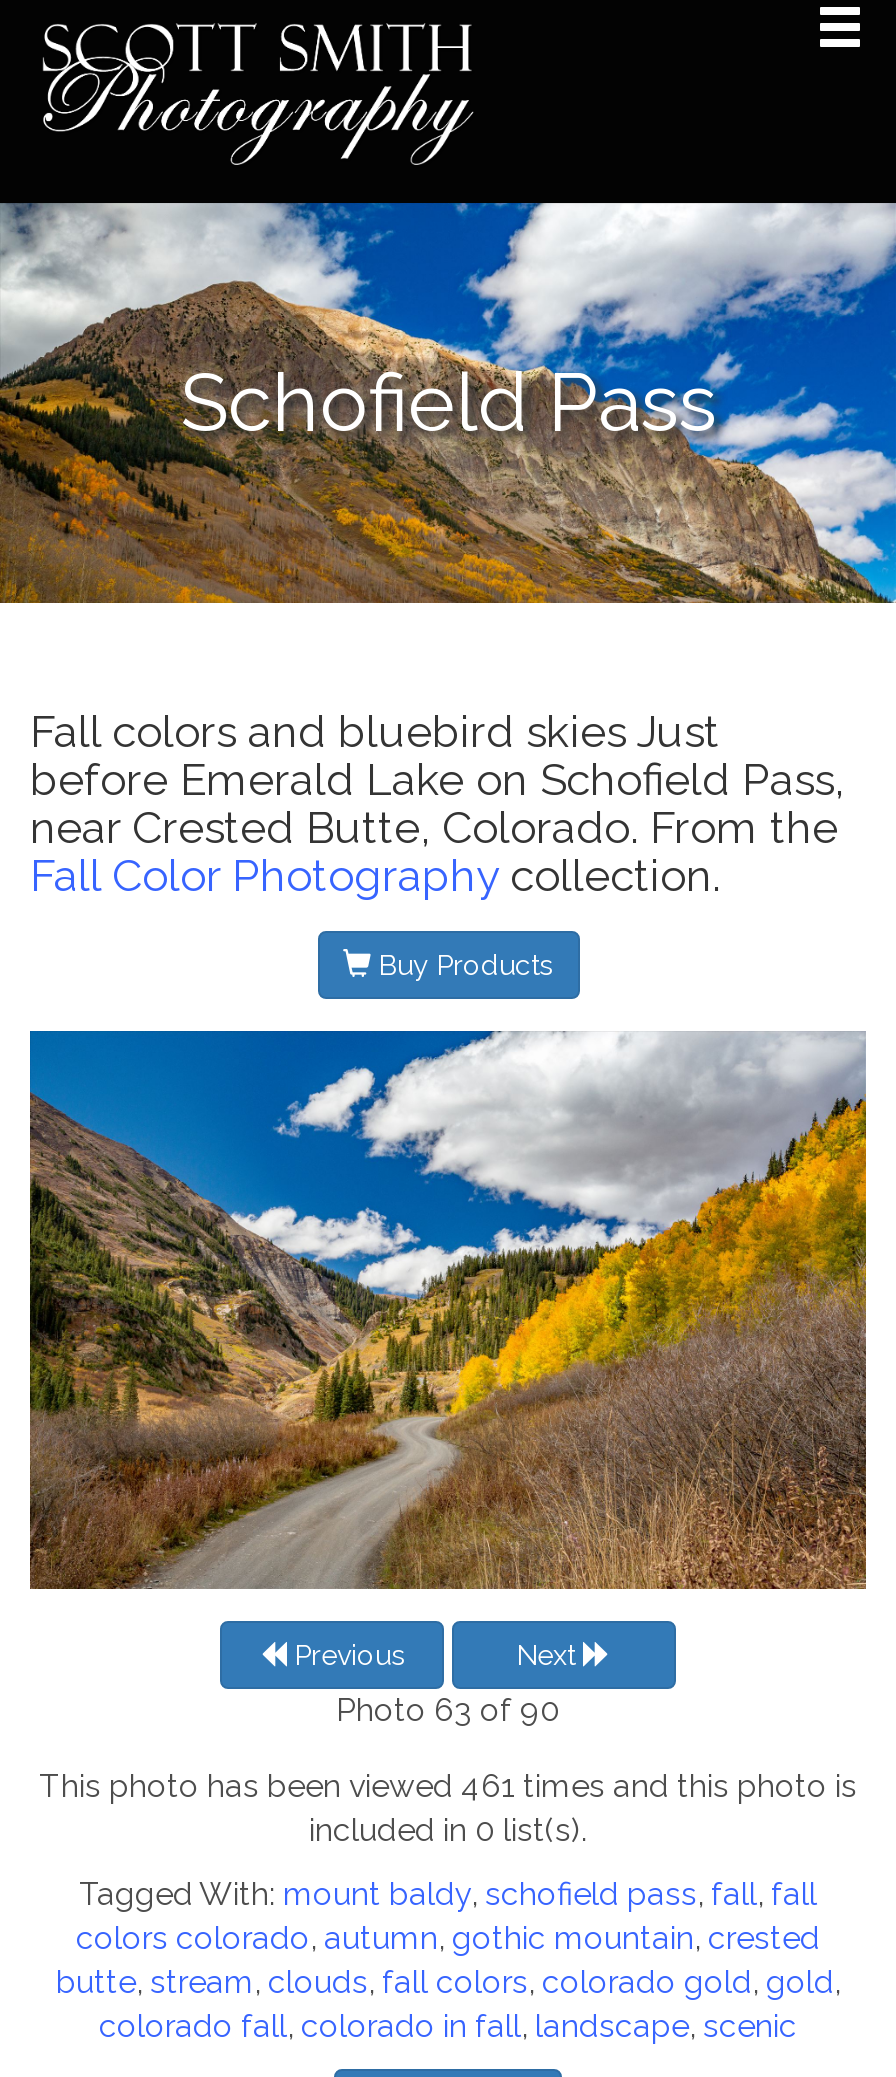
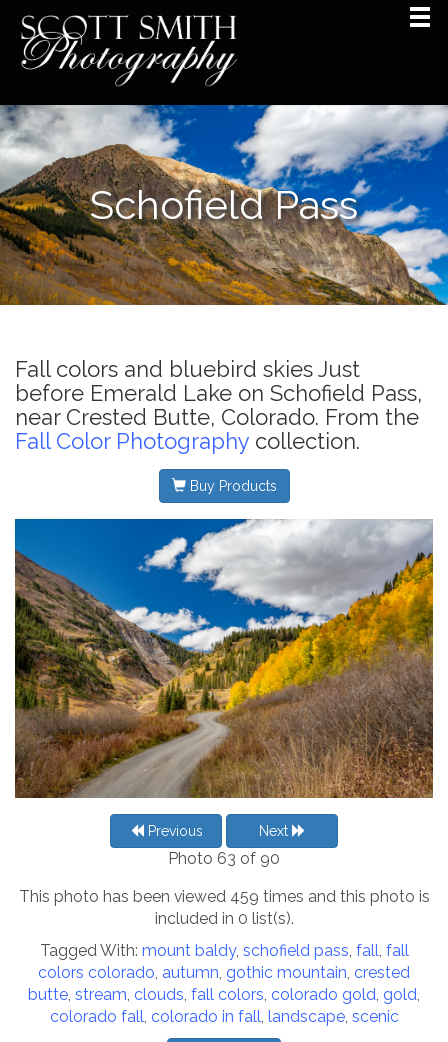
[39,1766,857,1804] This photo has been viewed 461 times and this photo is -> [18,887,429,906] This photo has been viewed 459 times and this photo is

